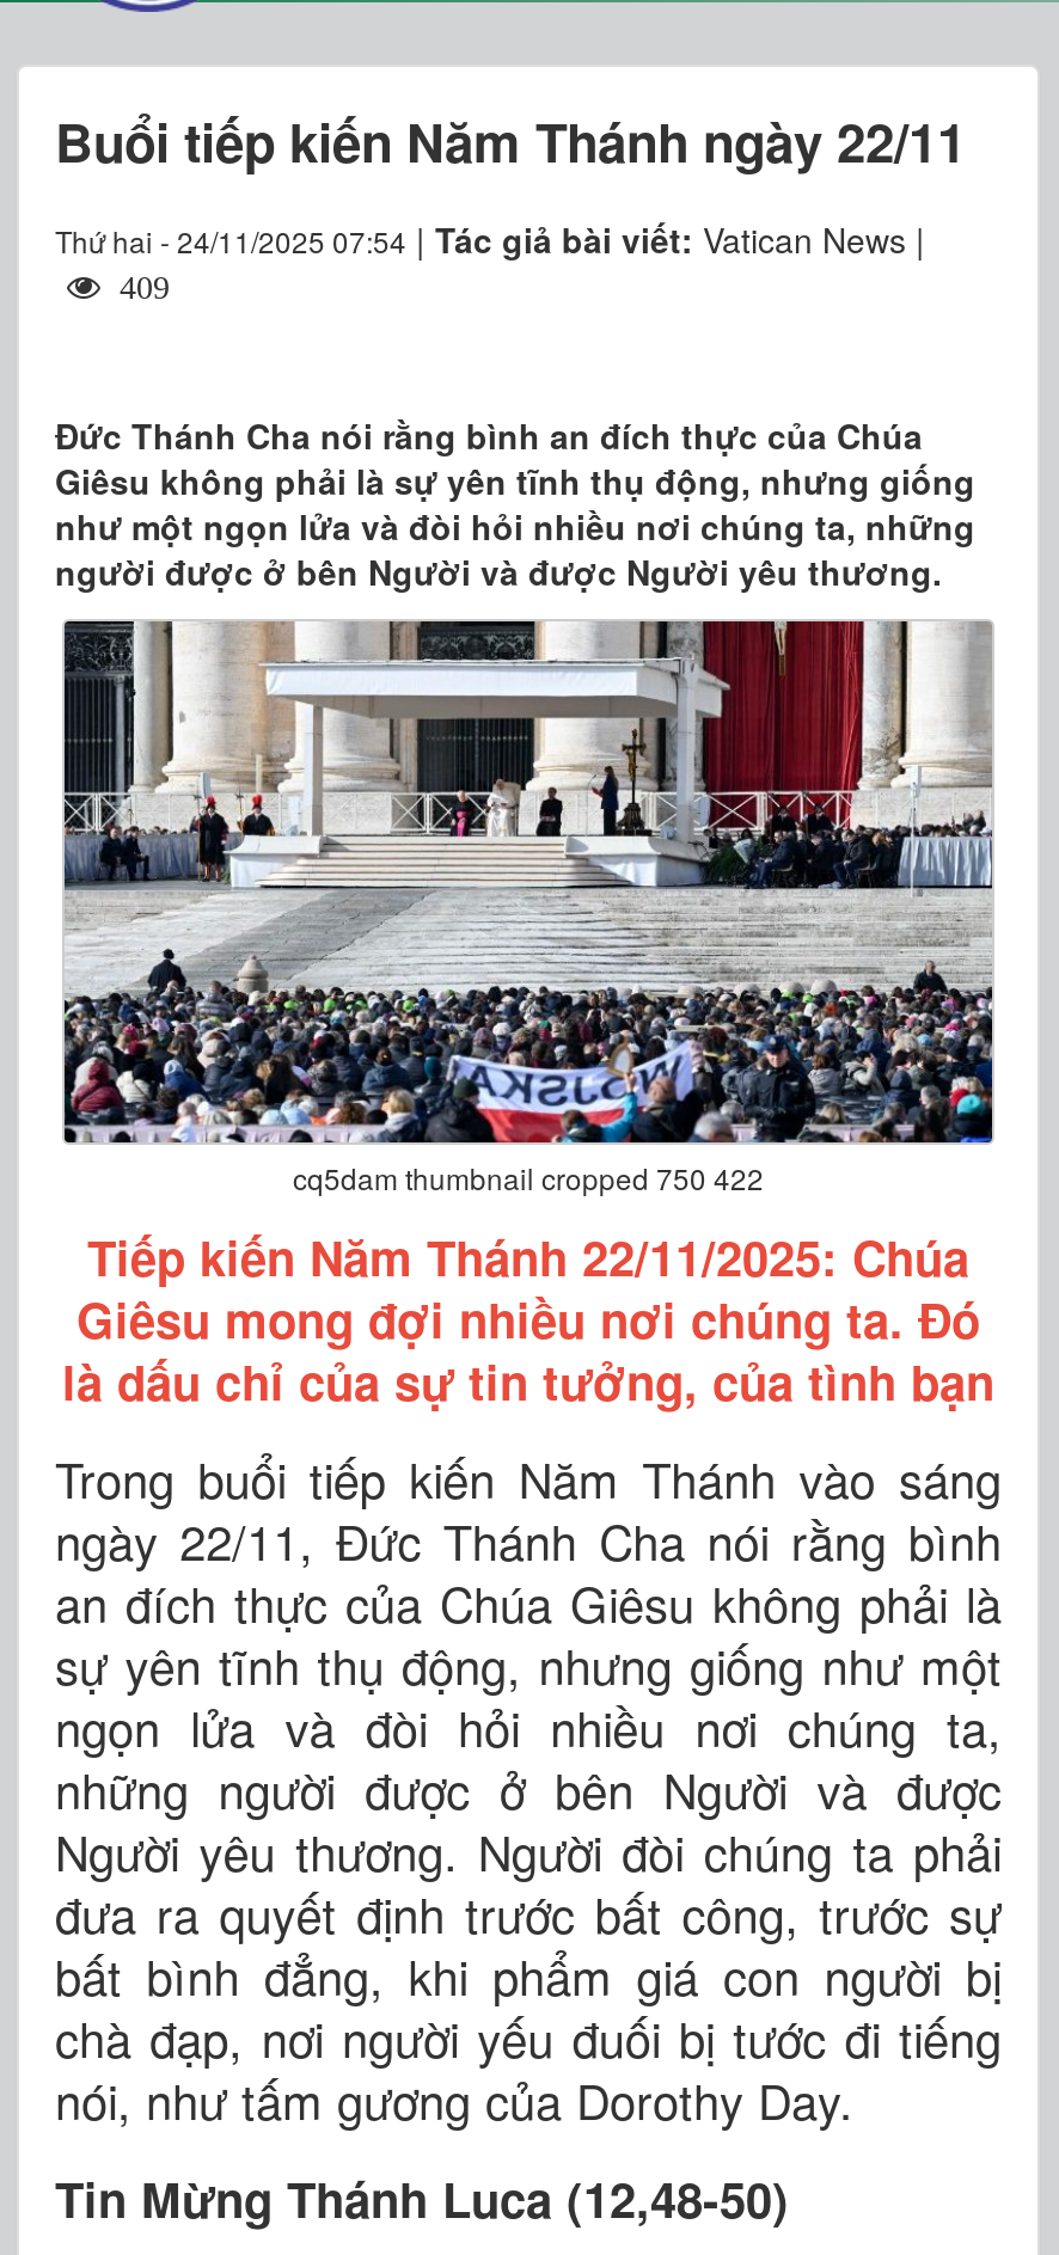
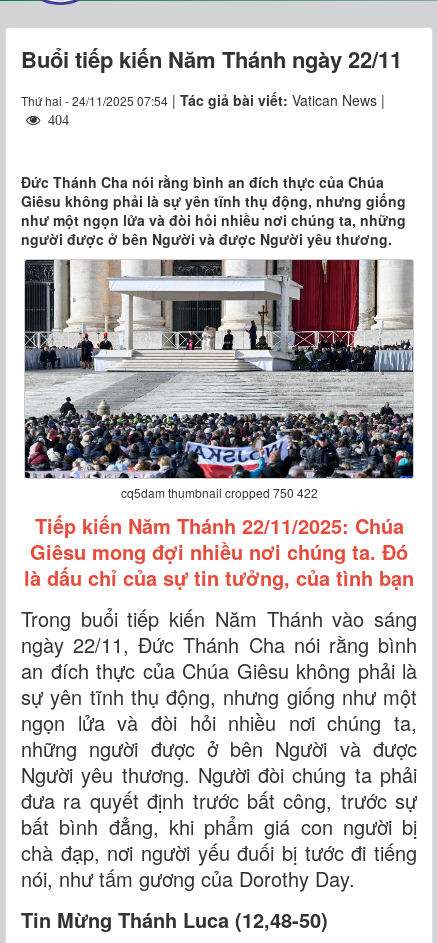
[100,270,170,304] 409 -> [40,113,69,127] 404

